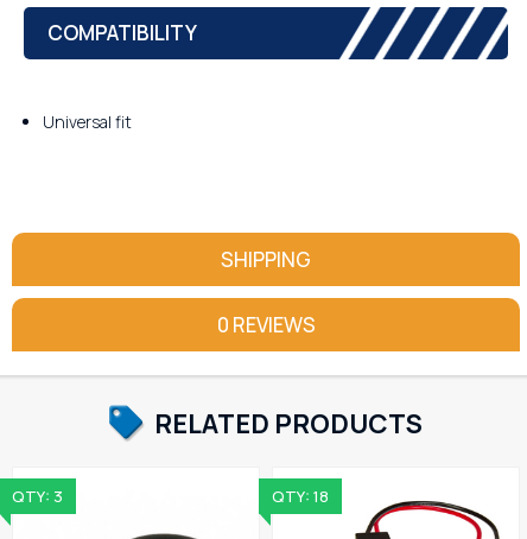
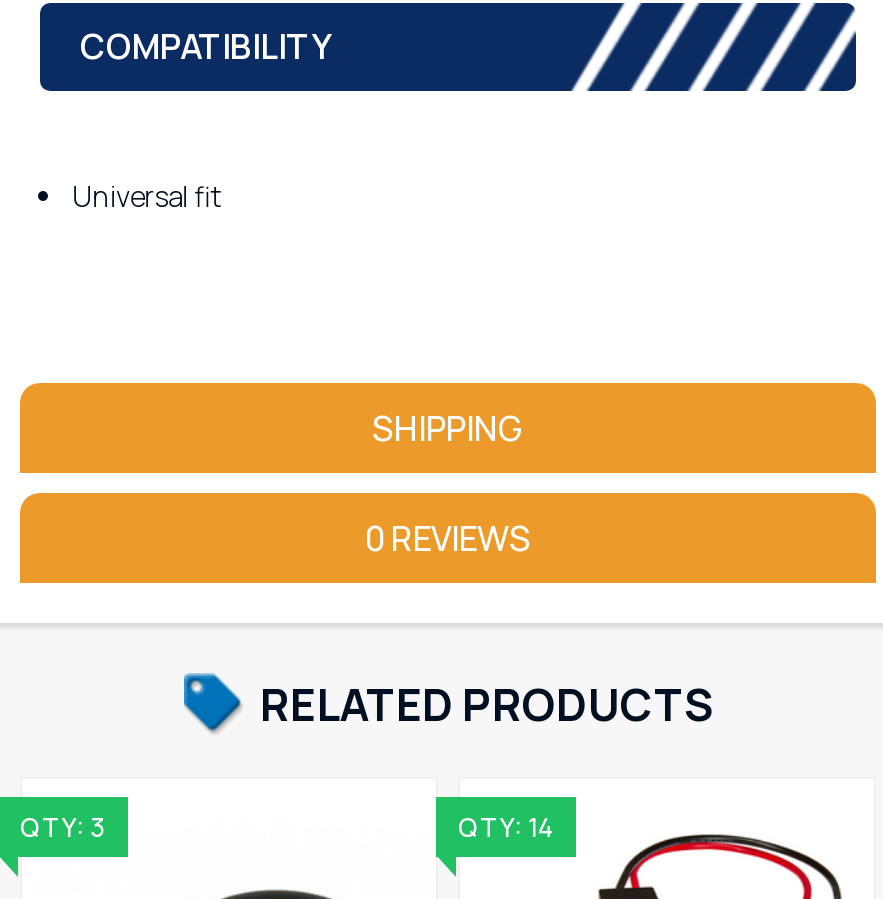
[272,485,329,507] QTY: 18 -> [458,809,554,845] QTY: 14

